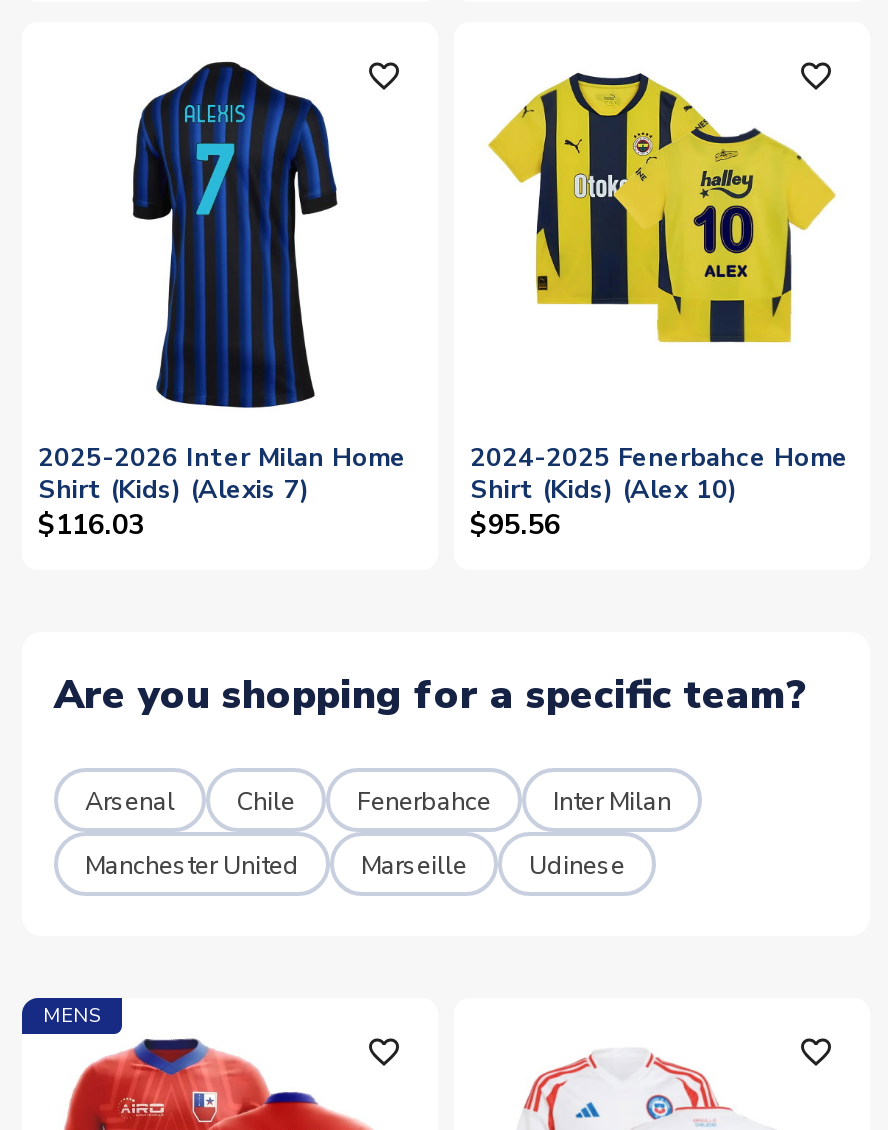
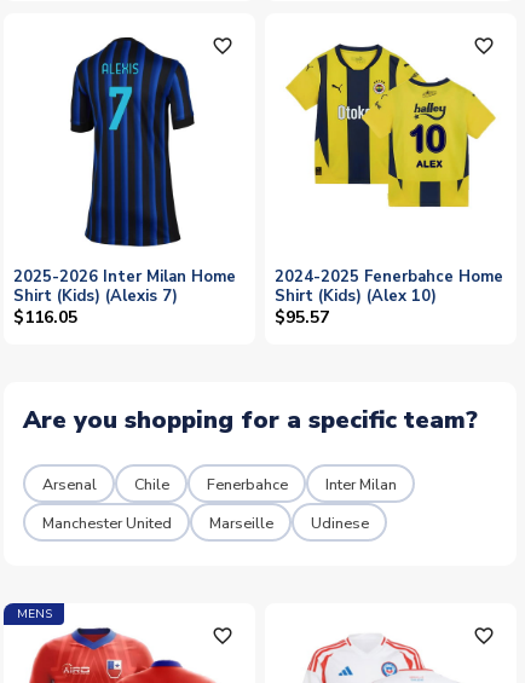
[38,506,144,544] $116.03 -> [13,306,77,329] $116.05
[470,506,560,544] $95.56 -> [275,306,329,329] $95.57

